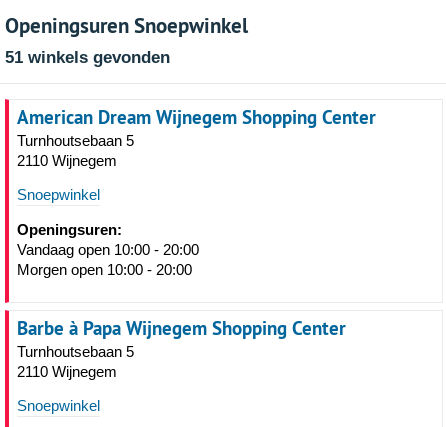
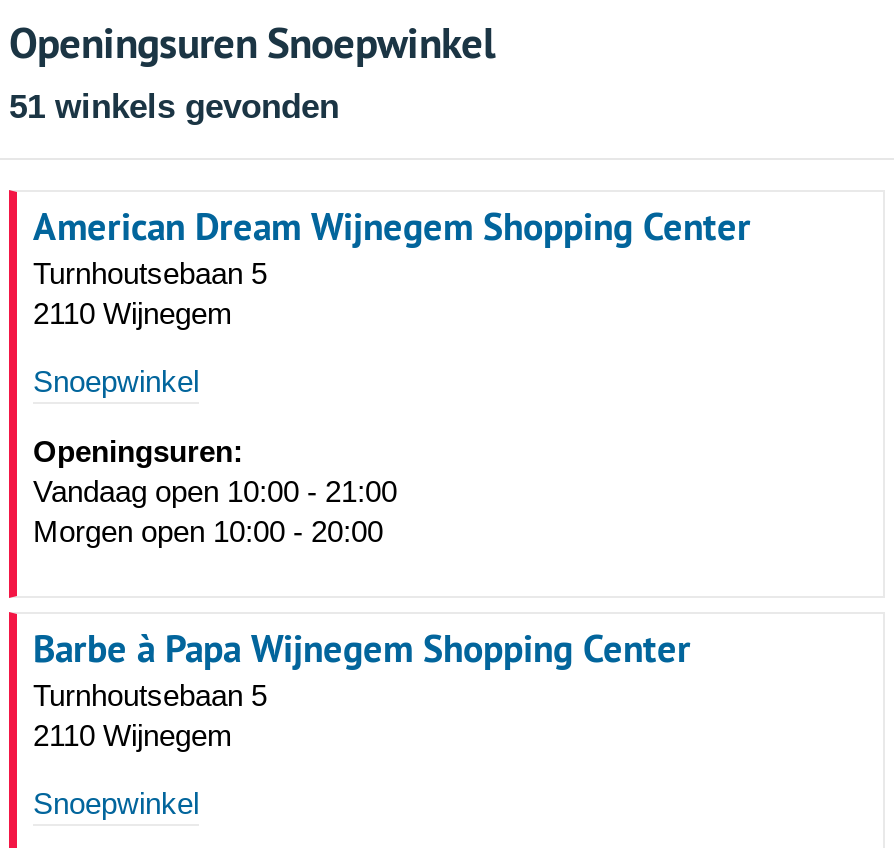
[17,241,199,258] Vandaag open 10:00 - 20:00 -> [33,474,397,508] Vandaag open 10:00 - 21:00

